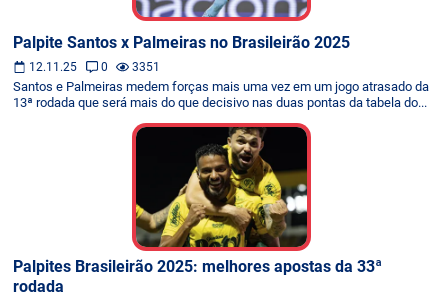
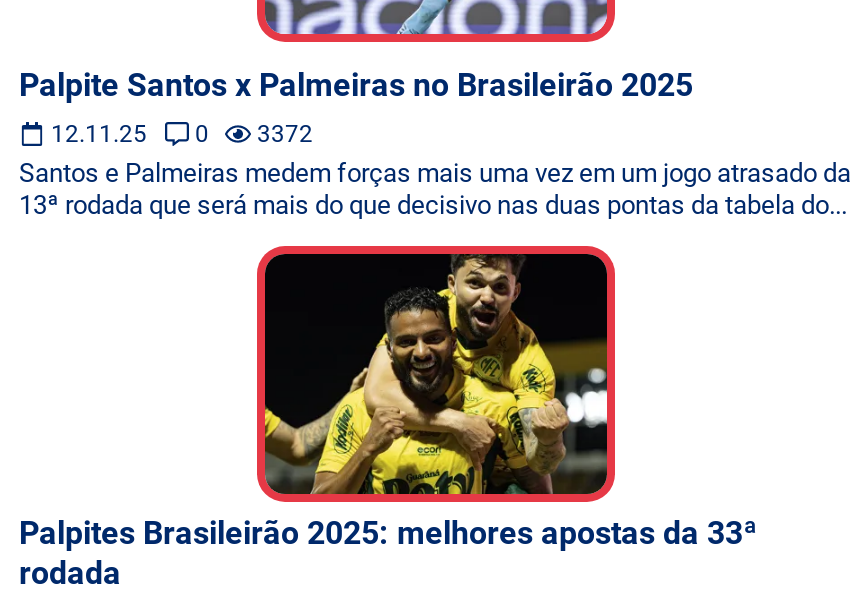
[29,60,160,74] 12.11.25 0 3351 -> [51,119,313,147] 12.11.25 0 3372

